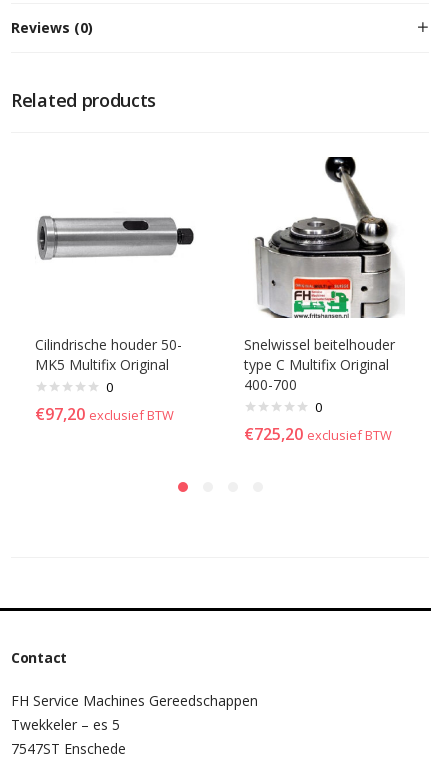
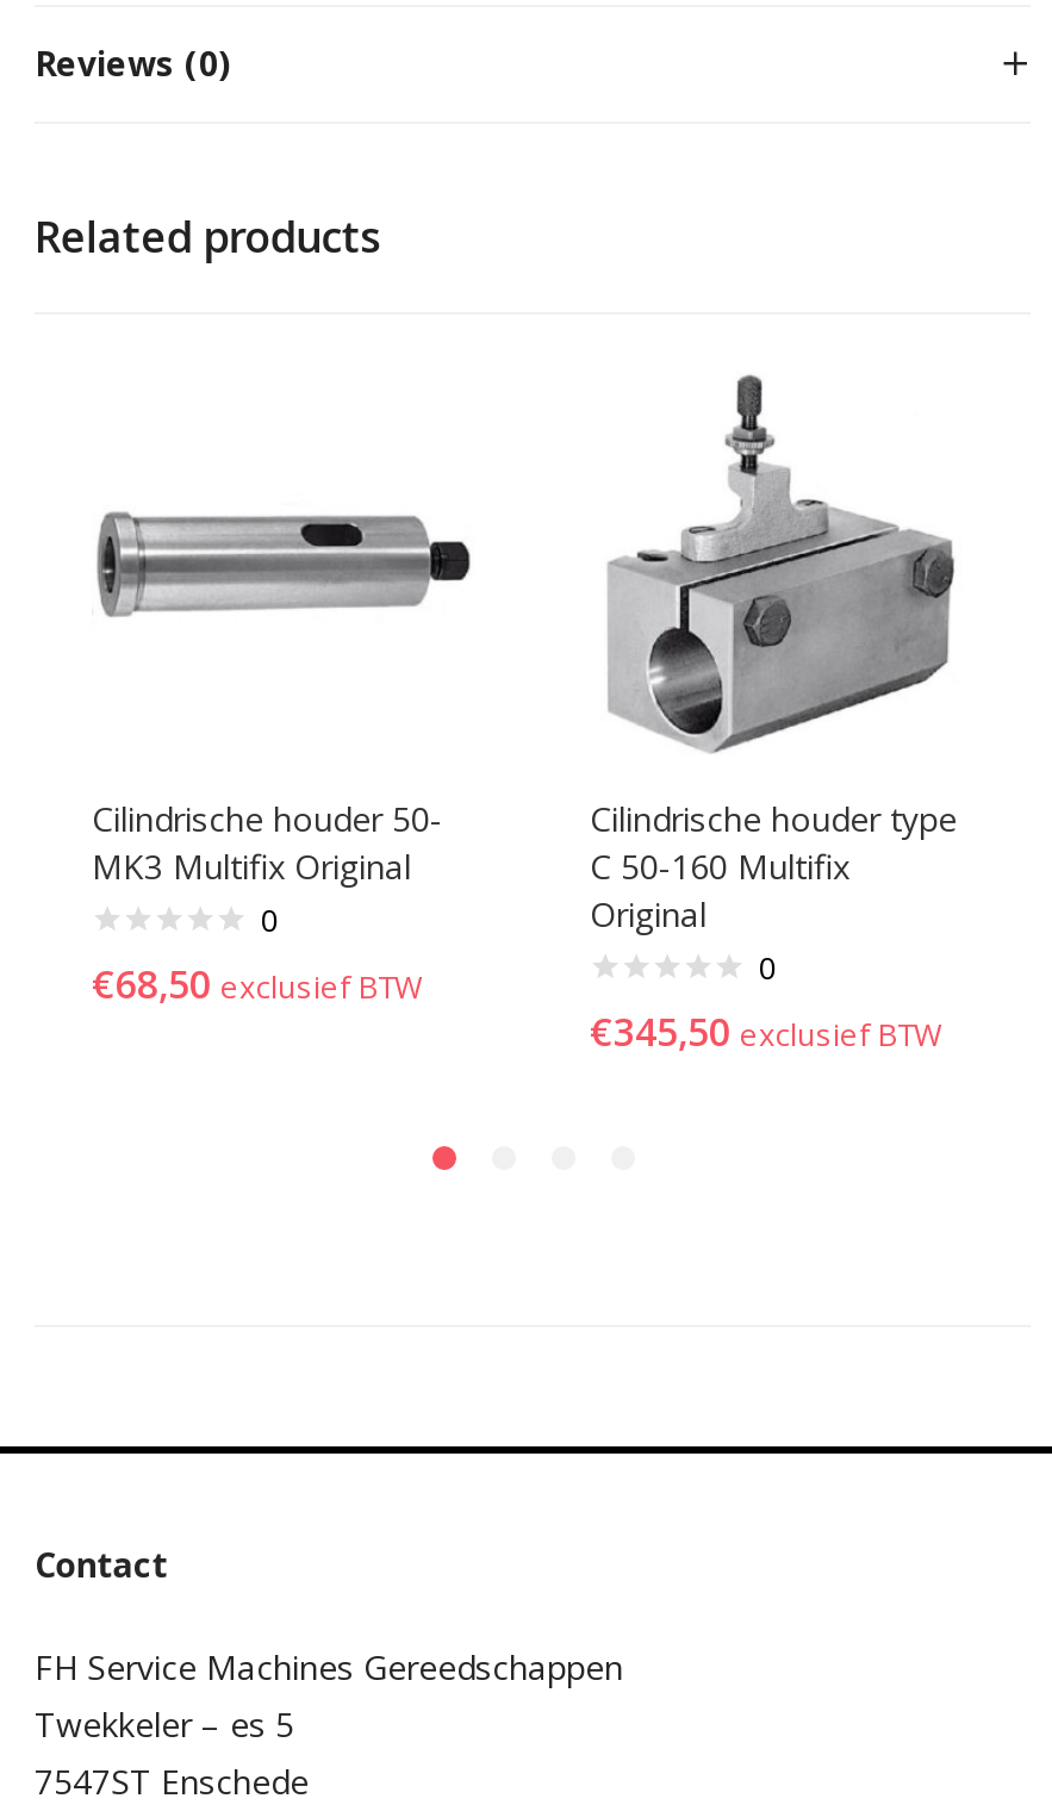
[244,156,398,394] [image] | Snelwissel beitelhouder | type C Multifix Original | 400-700 -> [590,372,959,936] [image] | Cilindrische houder type | C 50-160 Multifix | Original
[35,355,169,374] MK5 Multifix Original -> [92,843,411,888] MK3 Multifix Original
[35,403,174,425] €97,20 exclusief BTW -> [92,957,423,1010] €68,50 exclusief BTW
[244,423,392,445] €725,20 exclusief BTW -> [590,1005,942,1058] €345,50 exclusief BTW

